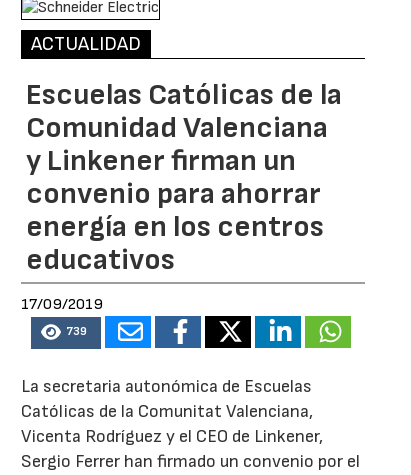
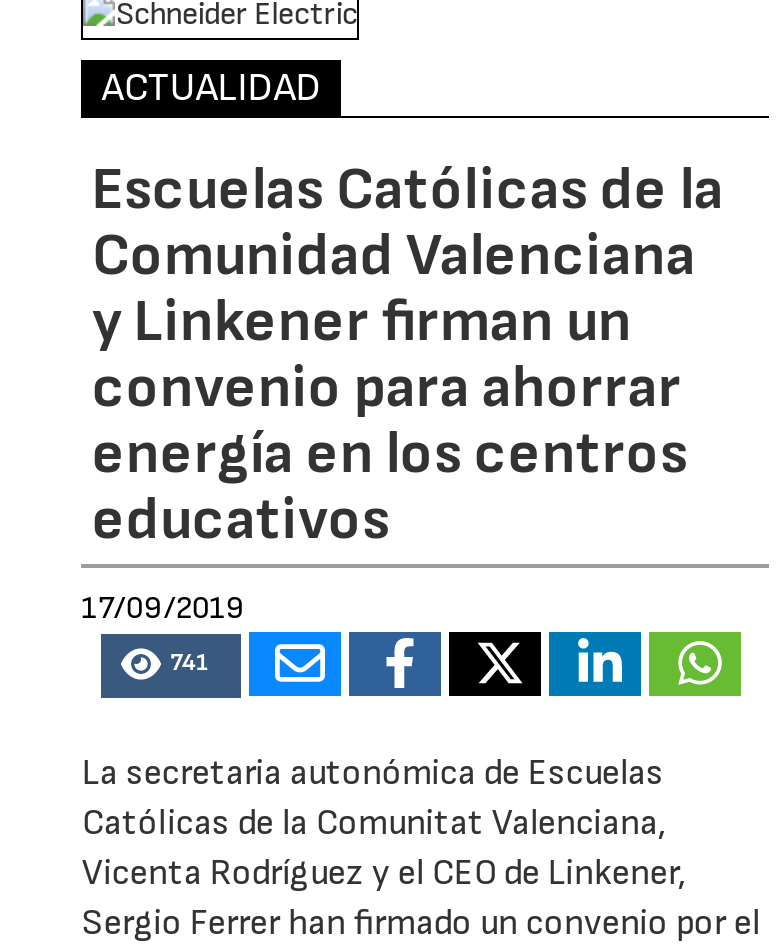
[66,324,87,339] 739 -> [170,648,210,678] 741

